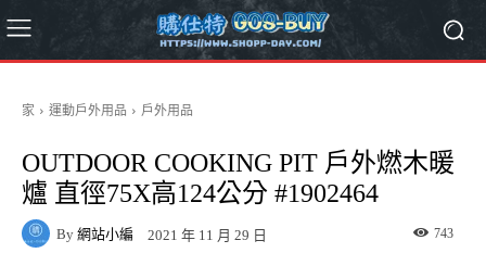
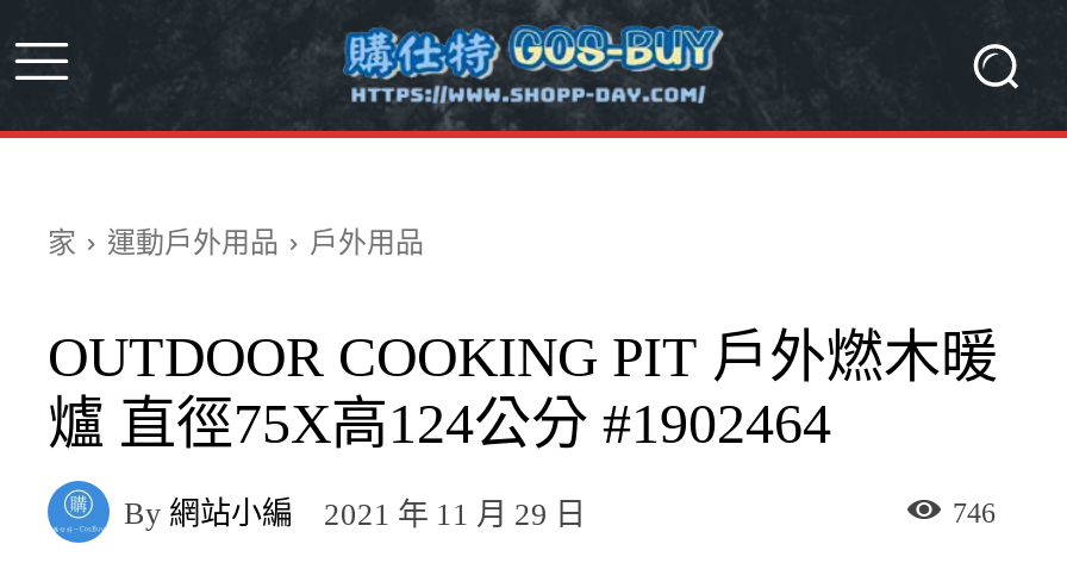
[434,226,453,241] 743 -> [953,496,996,529] 746

